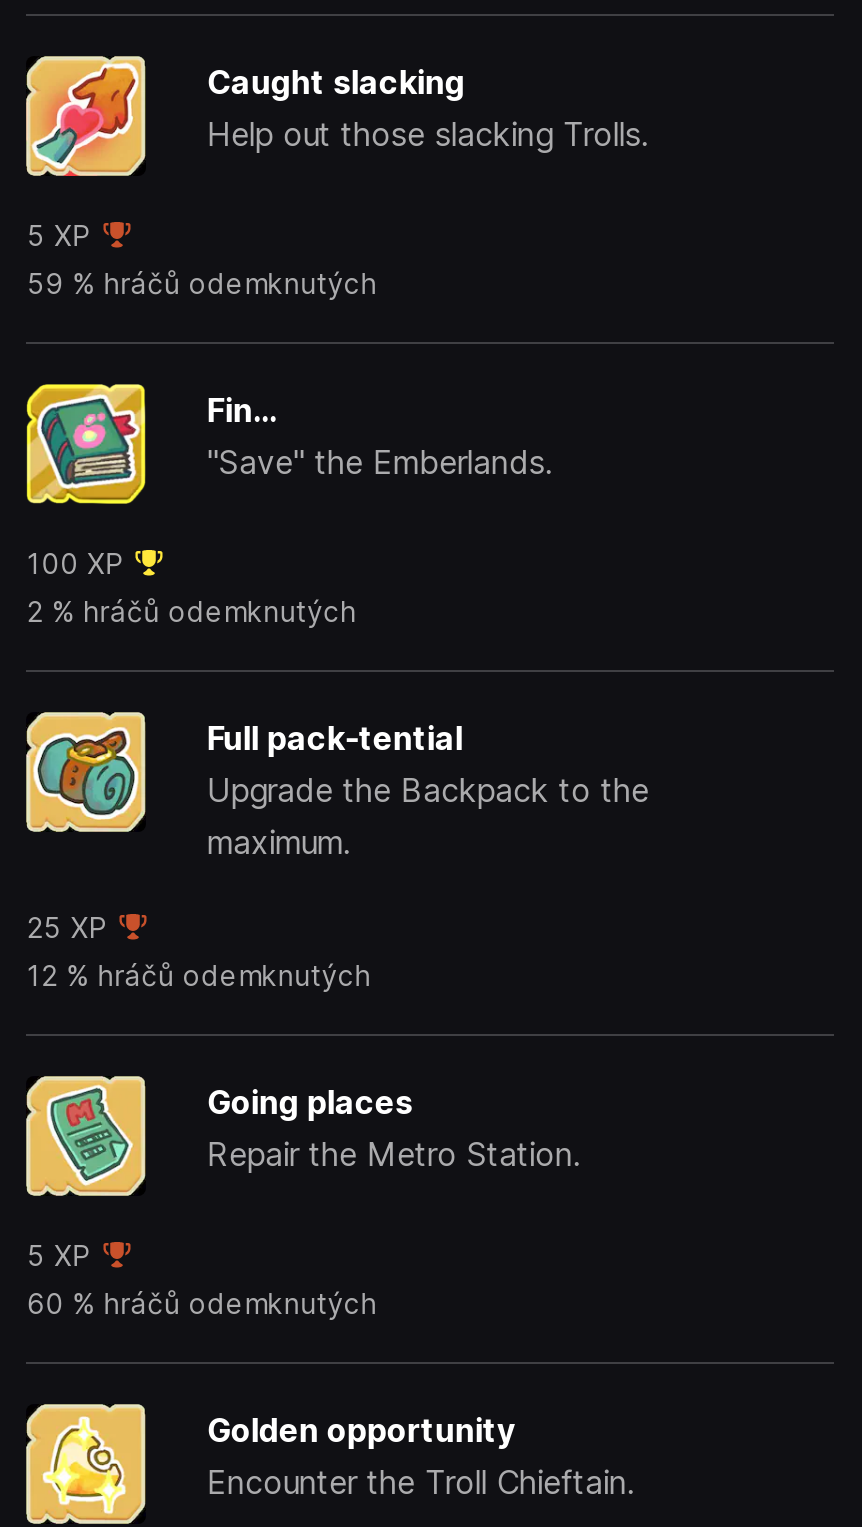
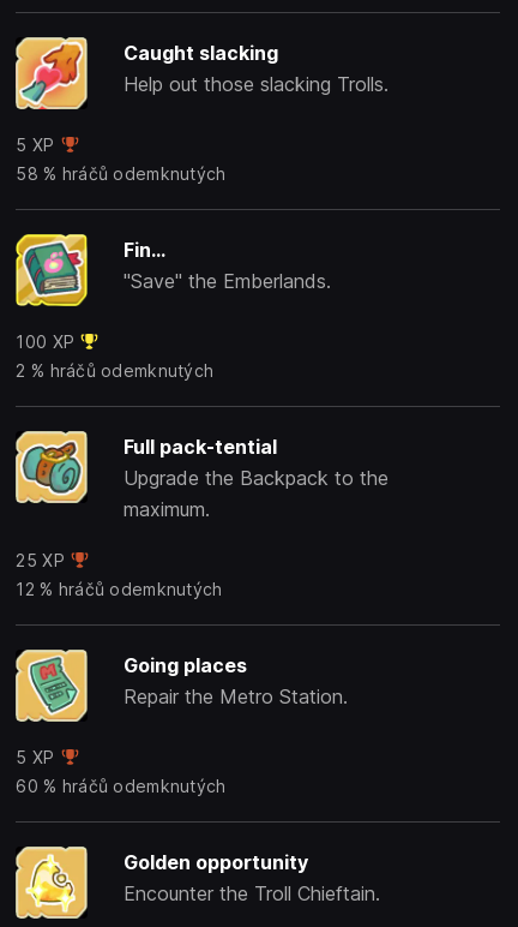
[27,266,377,300] 59 % hráčů odemknutých -> [16,164,226,184] 58 % hráčů odemknutých

